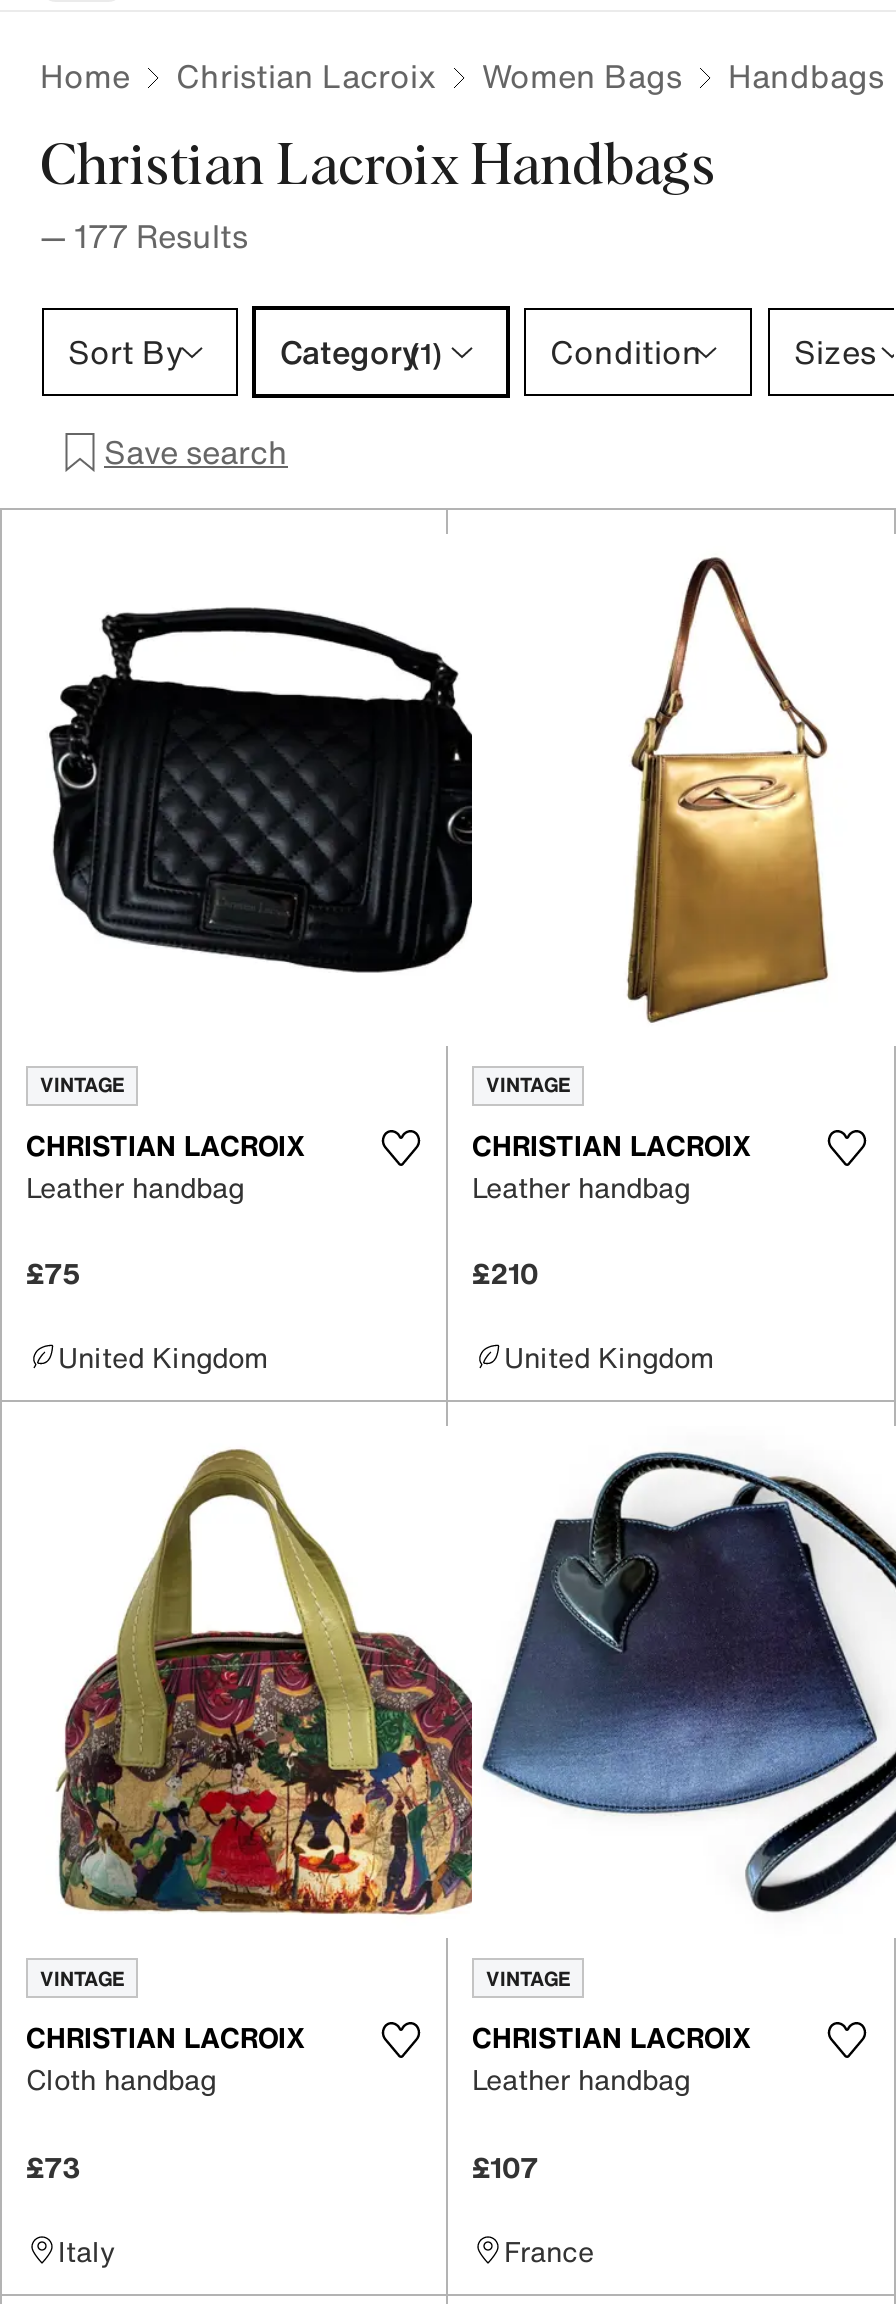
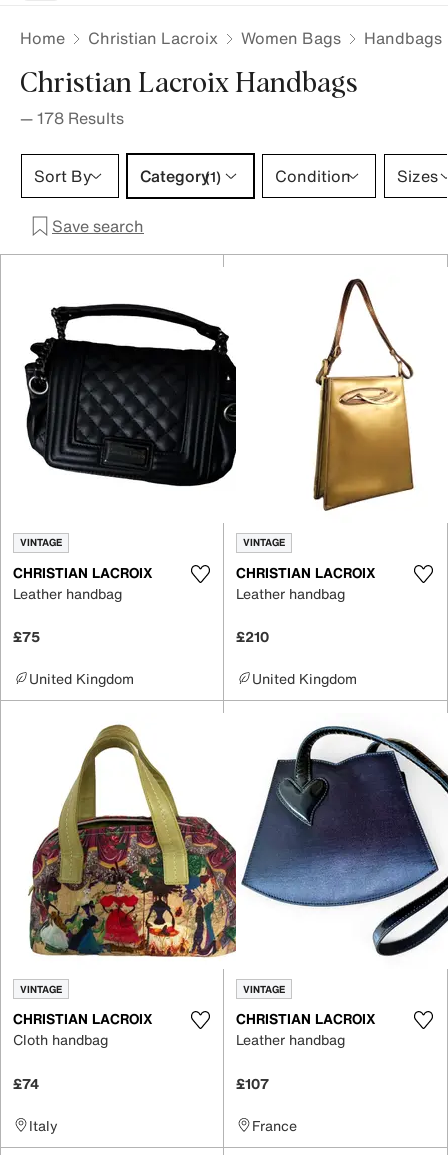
[40,212,248,260] — 177 Results -> [20,106,124,130] — 178 Results
[26,2146,80,2188] £73 -> [13,1073,39,1094] £74

